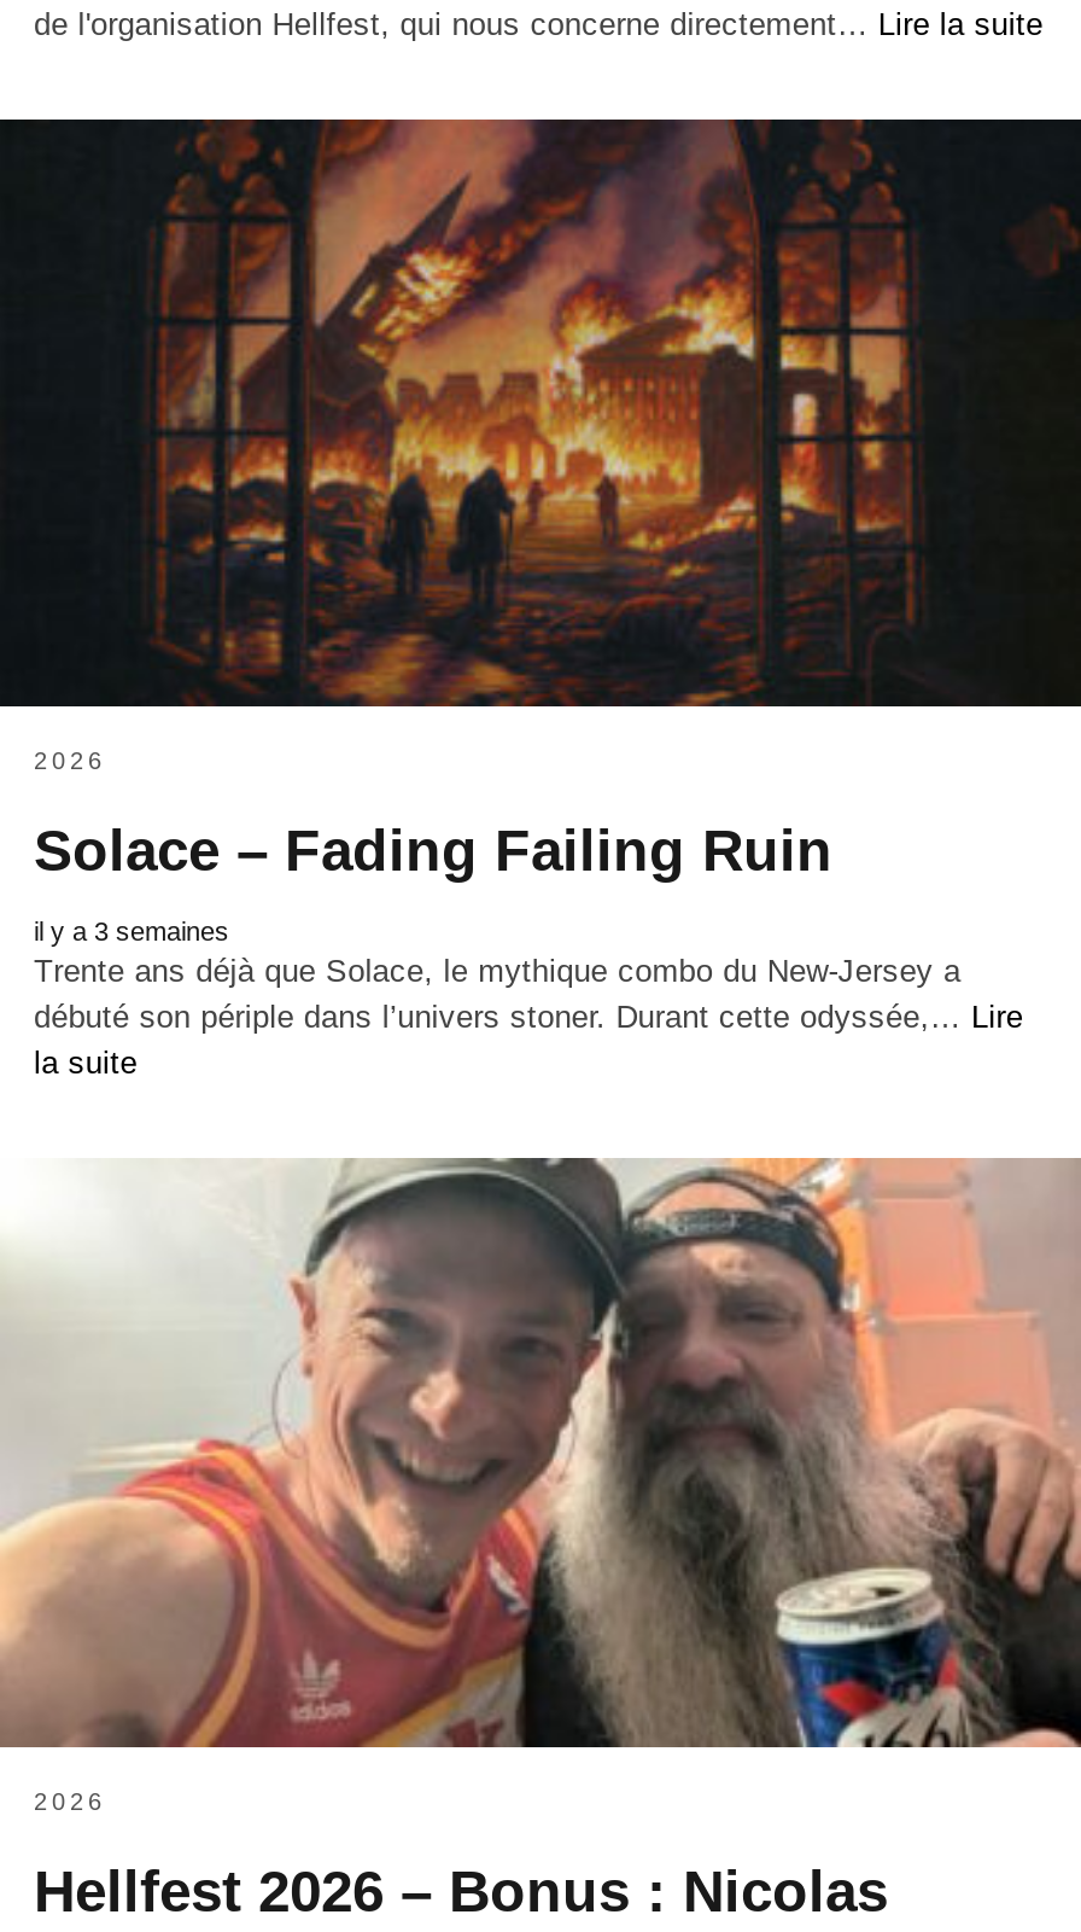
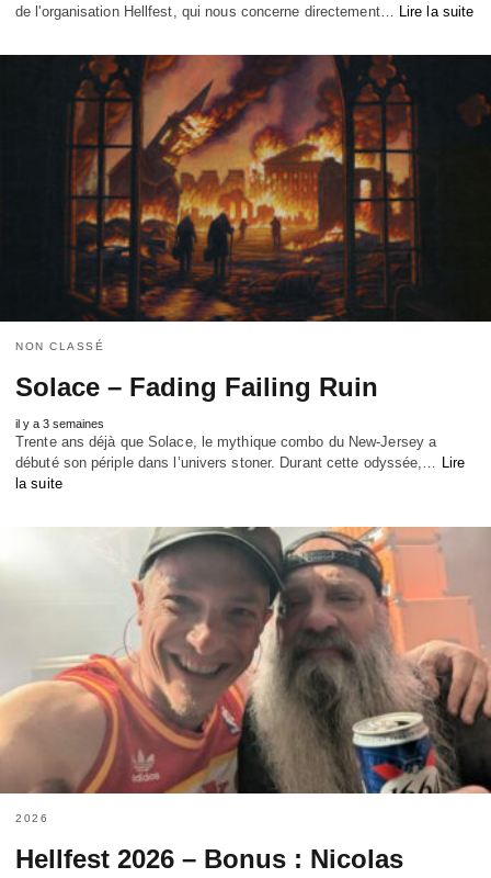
[34,749,106,775] 2026 -> [15,340,104,352] NON CLASSÉ

